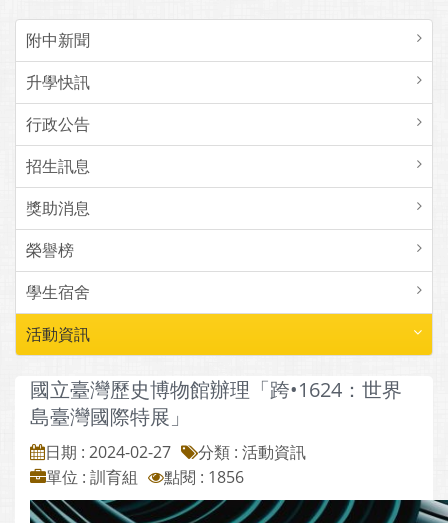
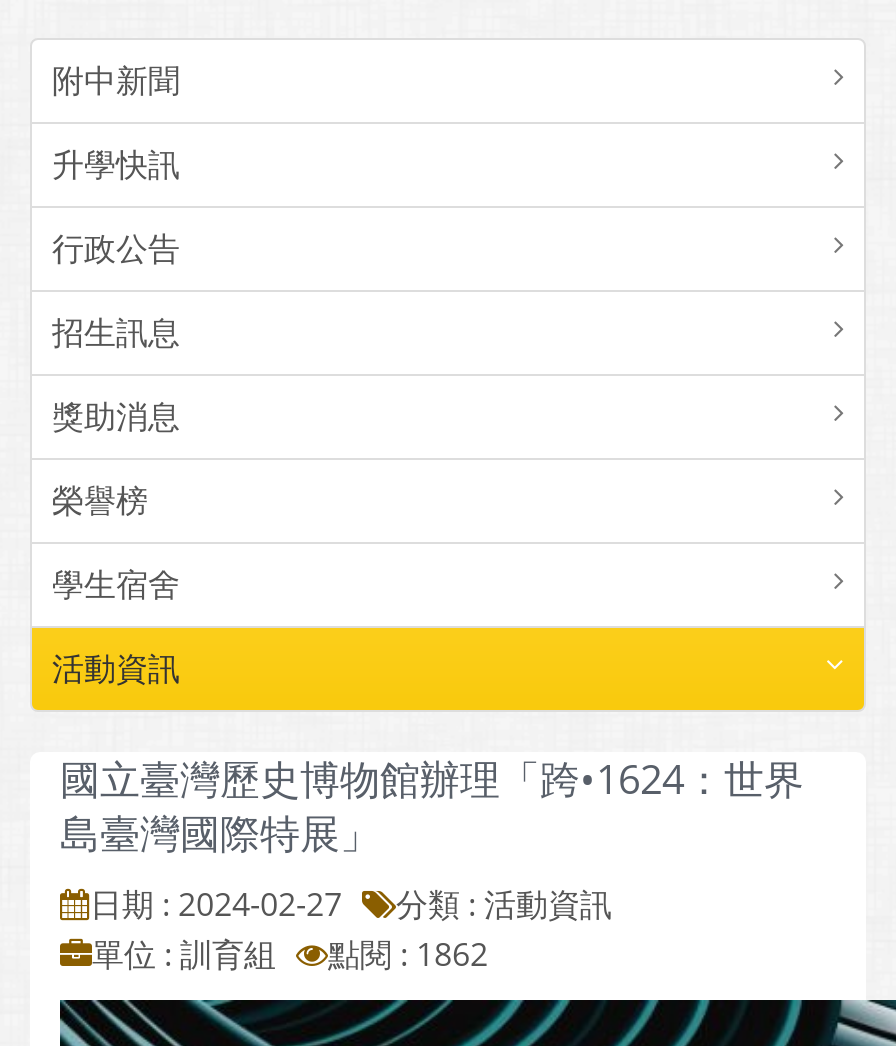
[46,466,244,488] 單位 : 訓育組 點閱 : 1856 -> [92,932,488,976] 單位 : 訓育組 點閱 : 1862

